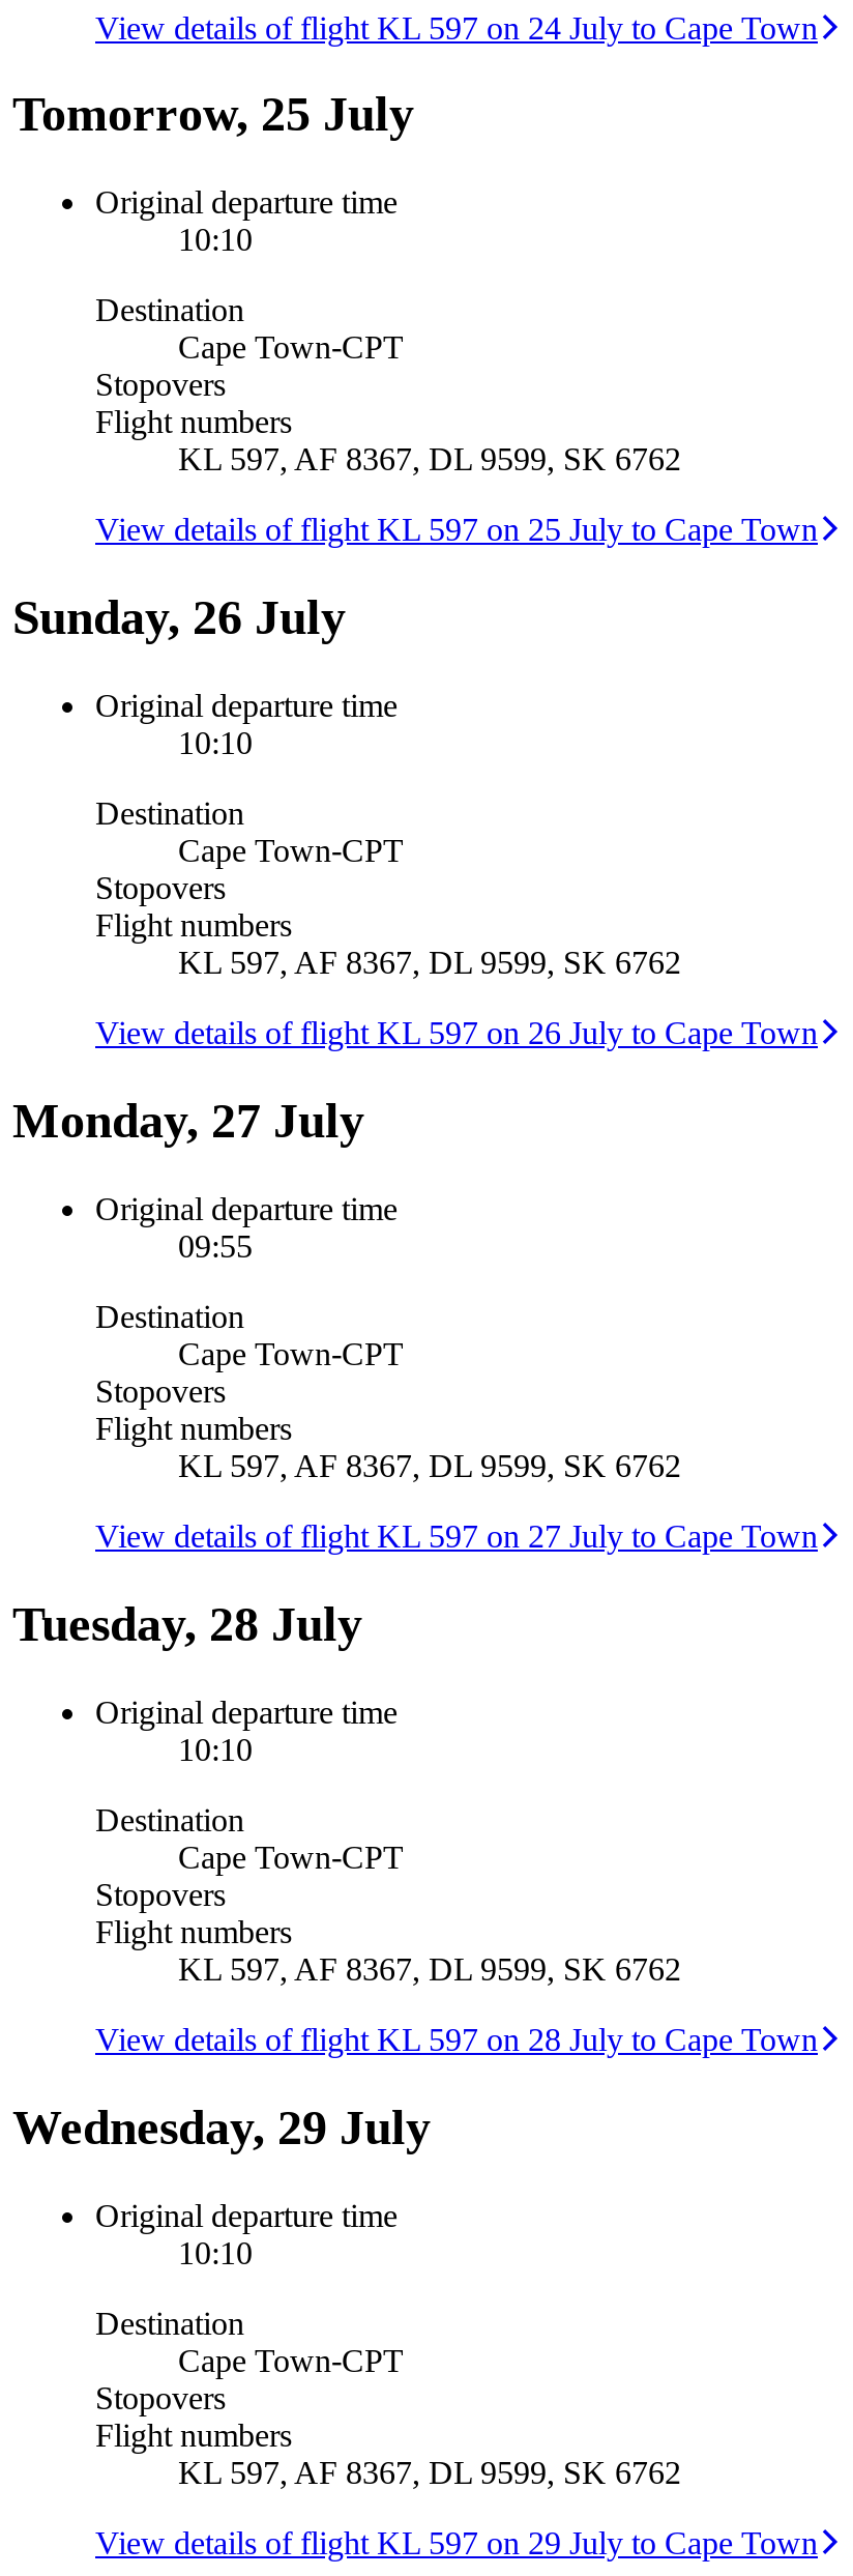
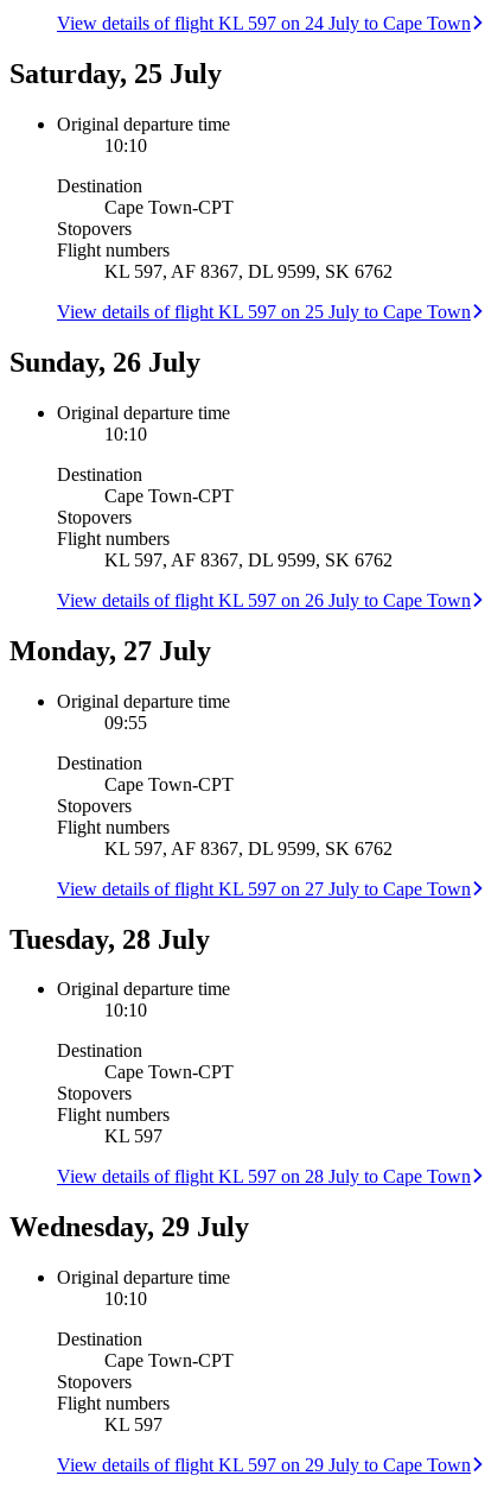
[12,88,414,142] Tomorrow, 25 July -> [9,58,222,89] Saturday, 25 July
[178,1951,681,1986] KL 597, AF 8367, DL 9599, SK 6762 -> [104,1126,162,1146] KL 597
[178,2454,681,2489] KL 597, AF 8367, DL 9599, SK 6762 -> [104,1415,162,1435] KL 597

